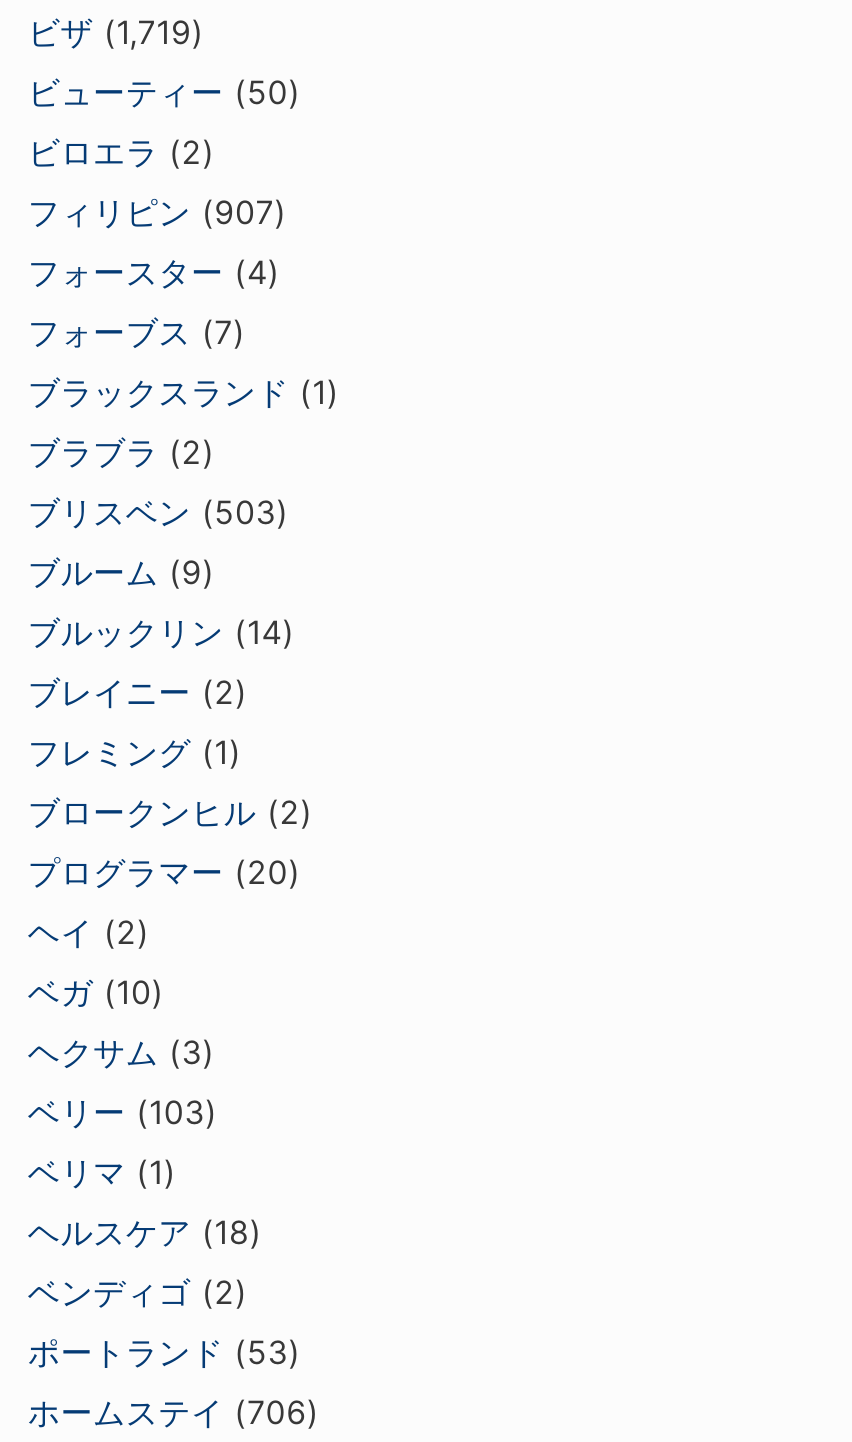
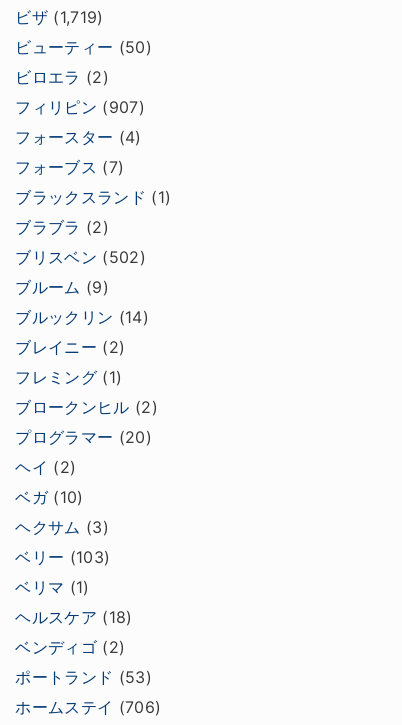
[28,493,289,533] ブリスベン(503) -> [15,247,146,267] ブリスベン(502)

